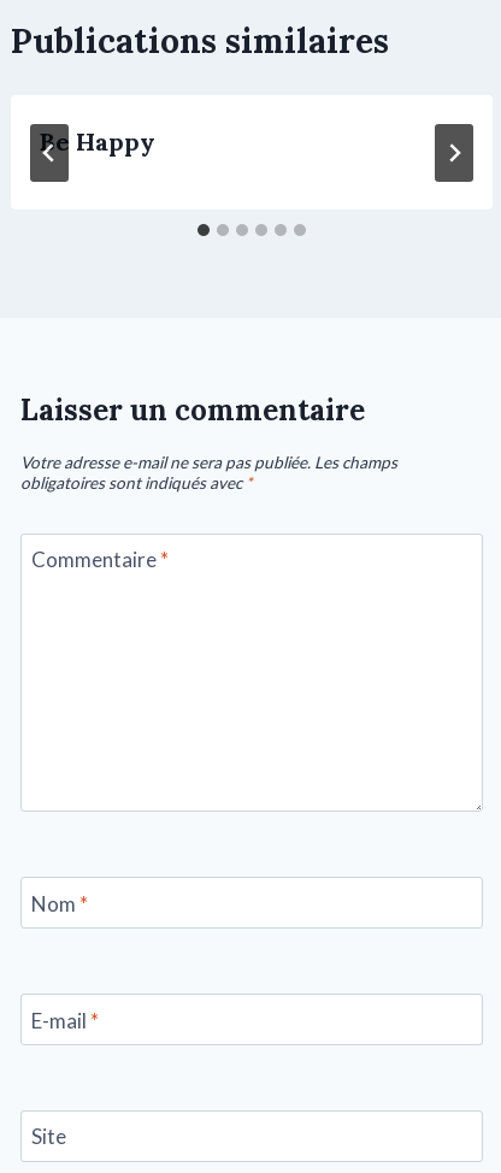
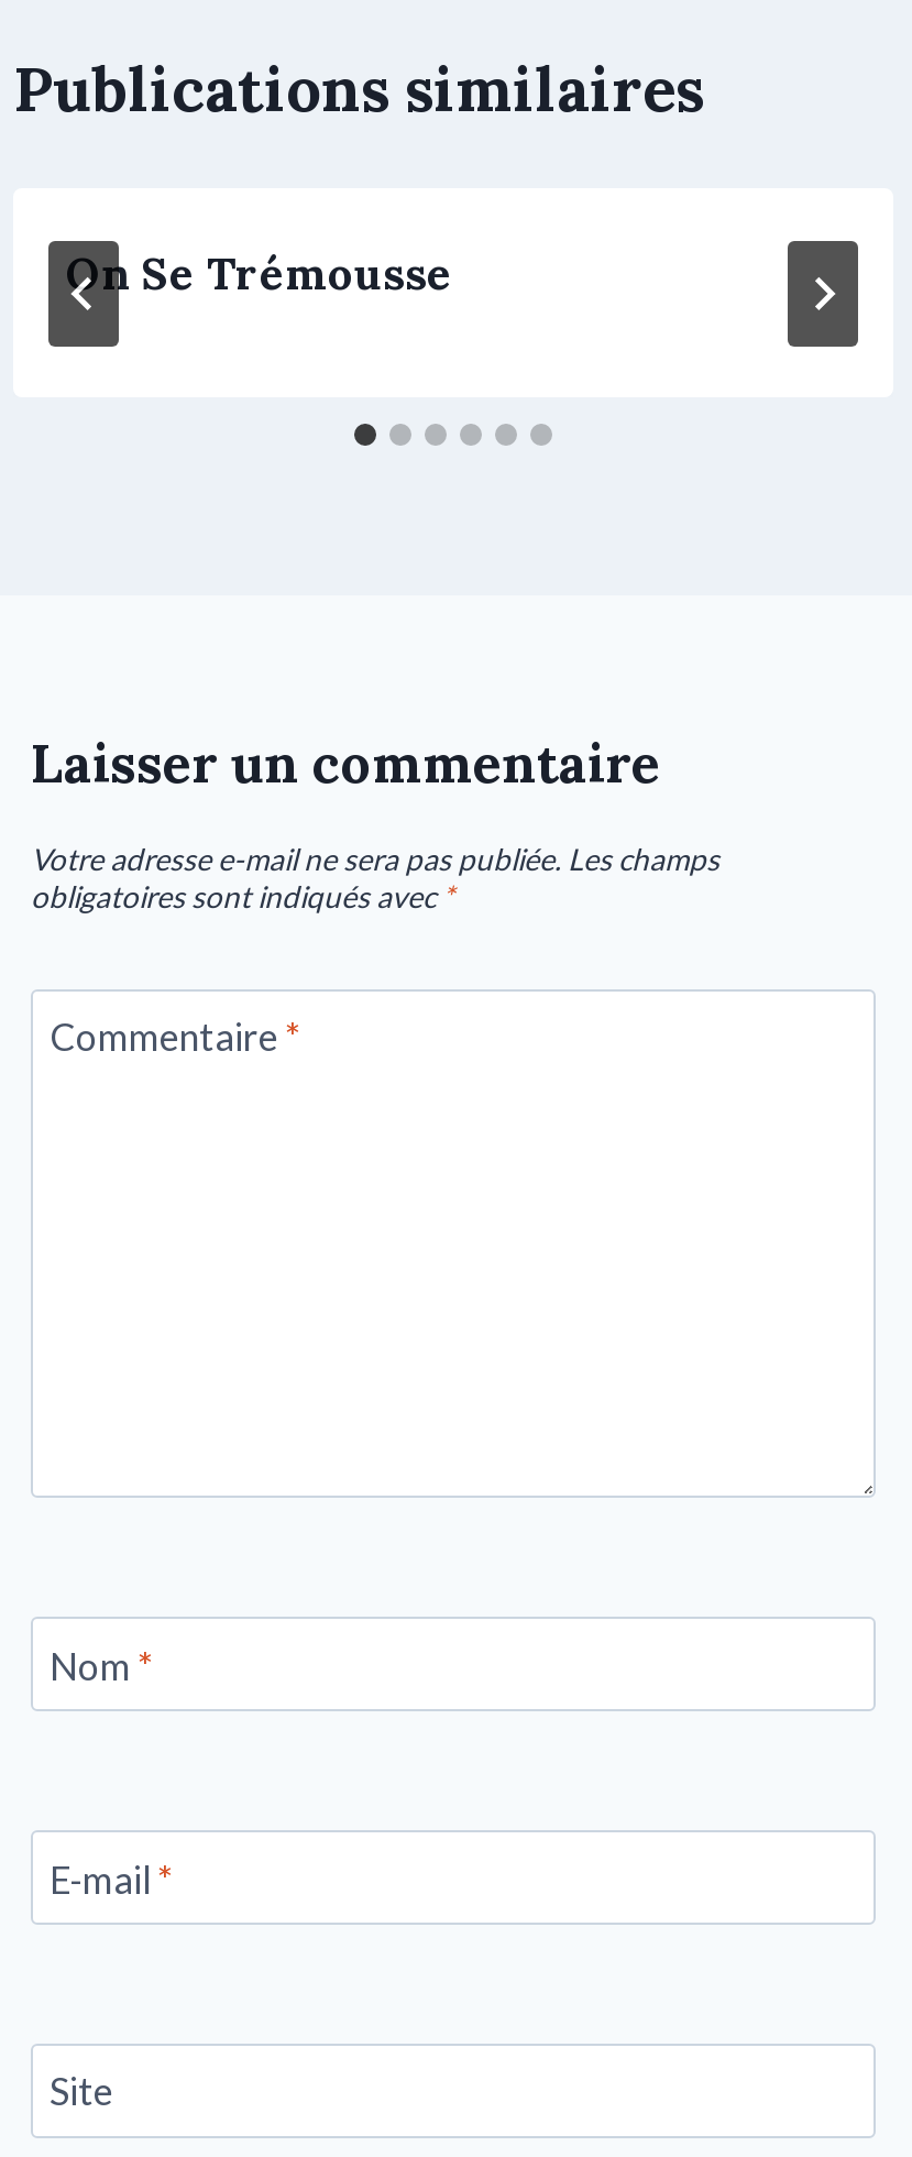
[40,127,155,157] Be Happy -> [66,246,453,301] On Se Trémousse

